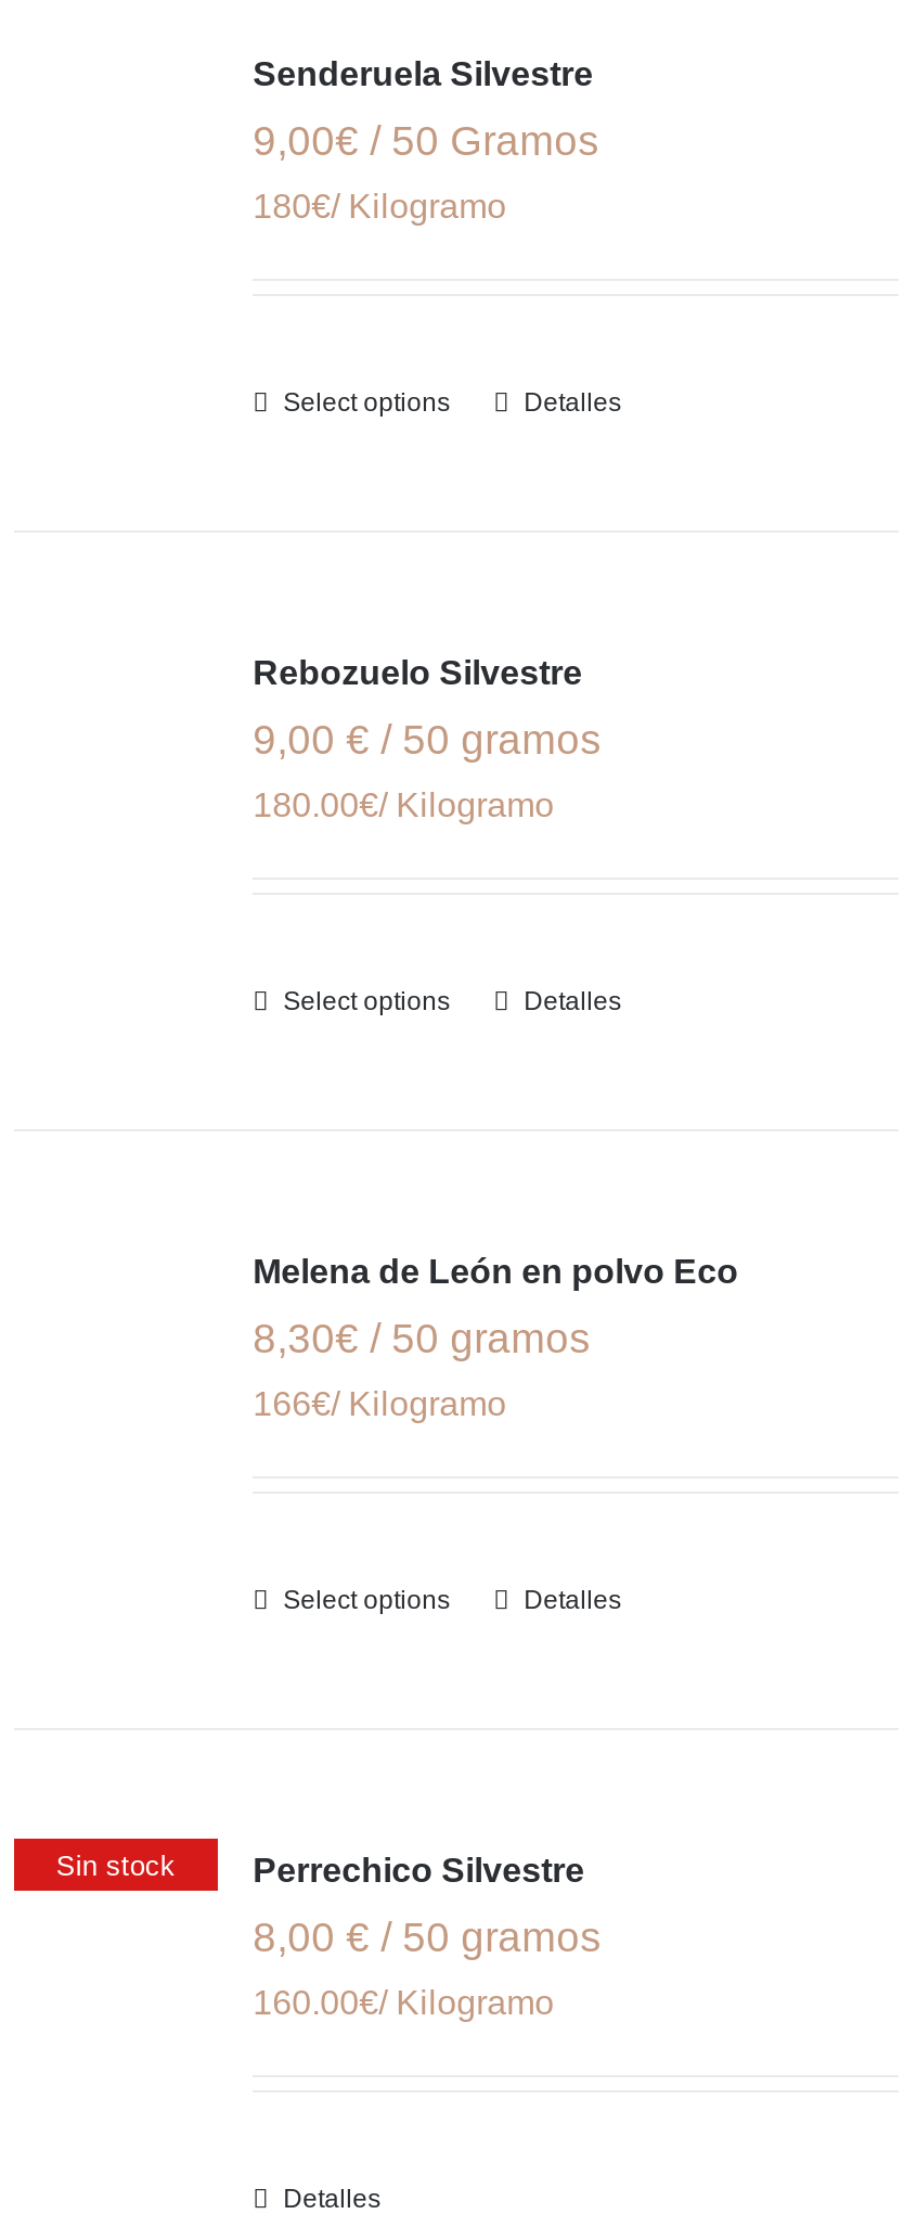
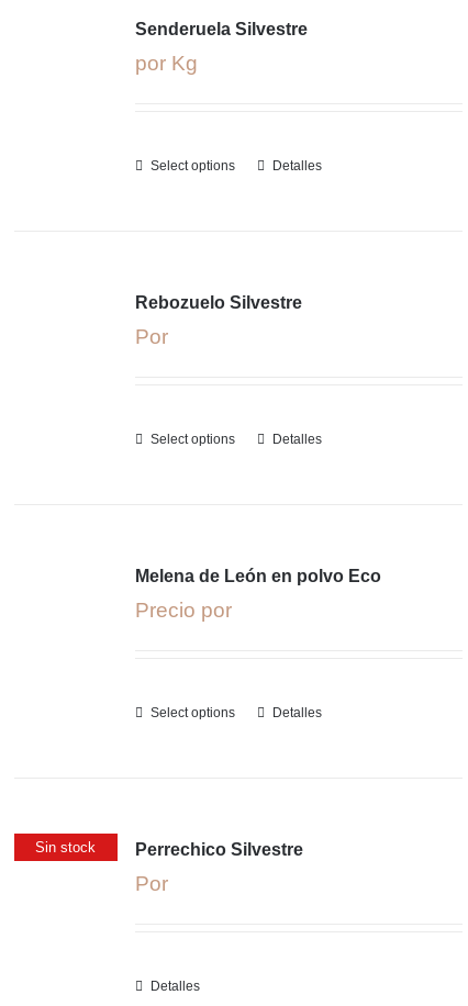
[253,118,600,225] 9,00€ / 50 Gramos | 180€/ Kilogramo -> [135,52,198,75] por Kg
[253,717,602,823] 9,00 € / 50 gramos | 180.00€/ Kilogramo -> [135,325,168,348] Por
[253,1316,591,1422] 8,30€ / 50 gramos | 166€/ Kilogramo -> [135,599,232,622] Precio por
[253,1915,602,2021] 8,00 € / 50 gramos | 160.00€/ Kilogramo -> [135,872,168,895] Por

